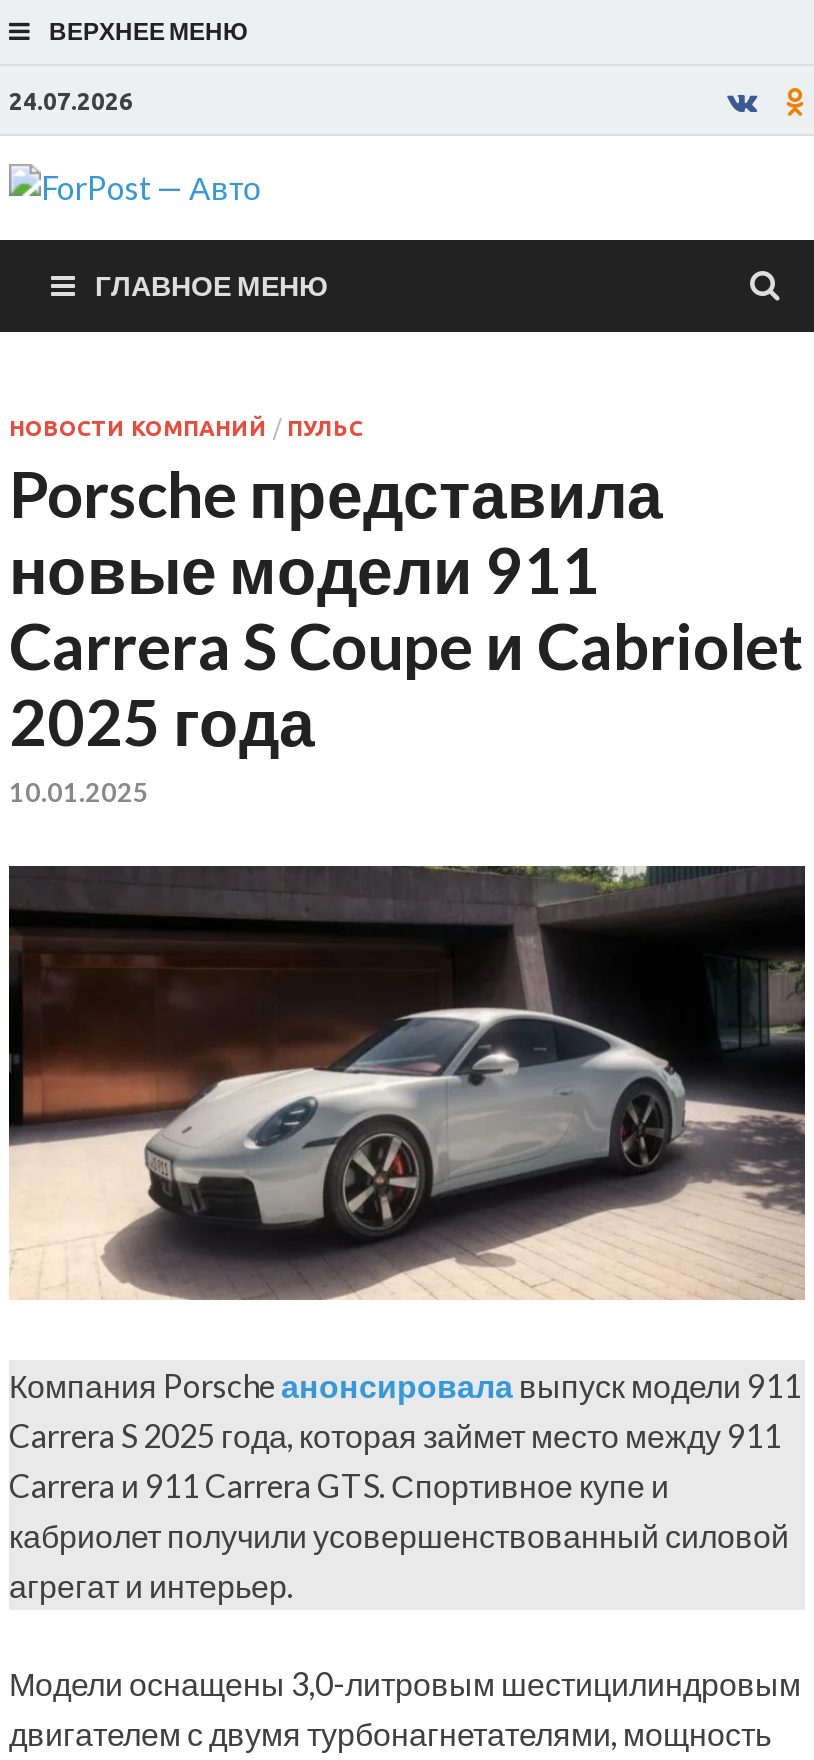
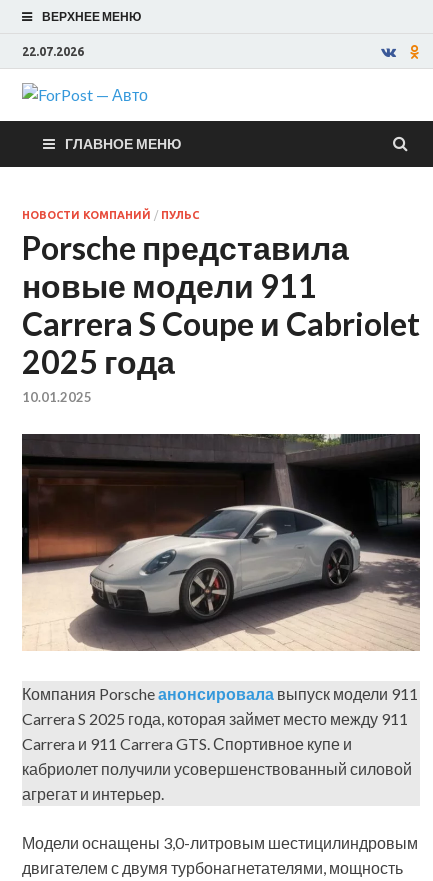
[9,87,133,113] 24.07.2026 -> [22,44,84,57] 22.07.2026

